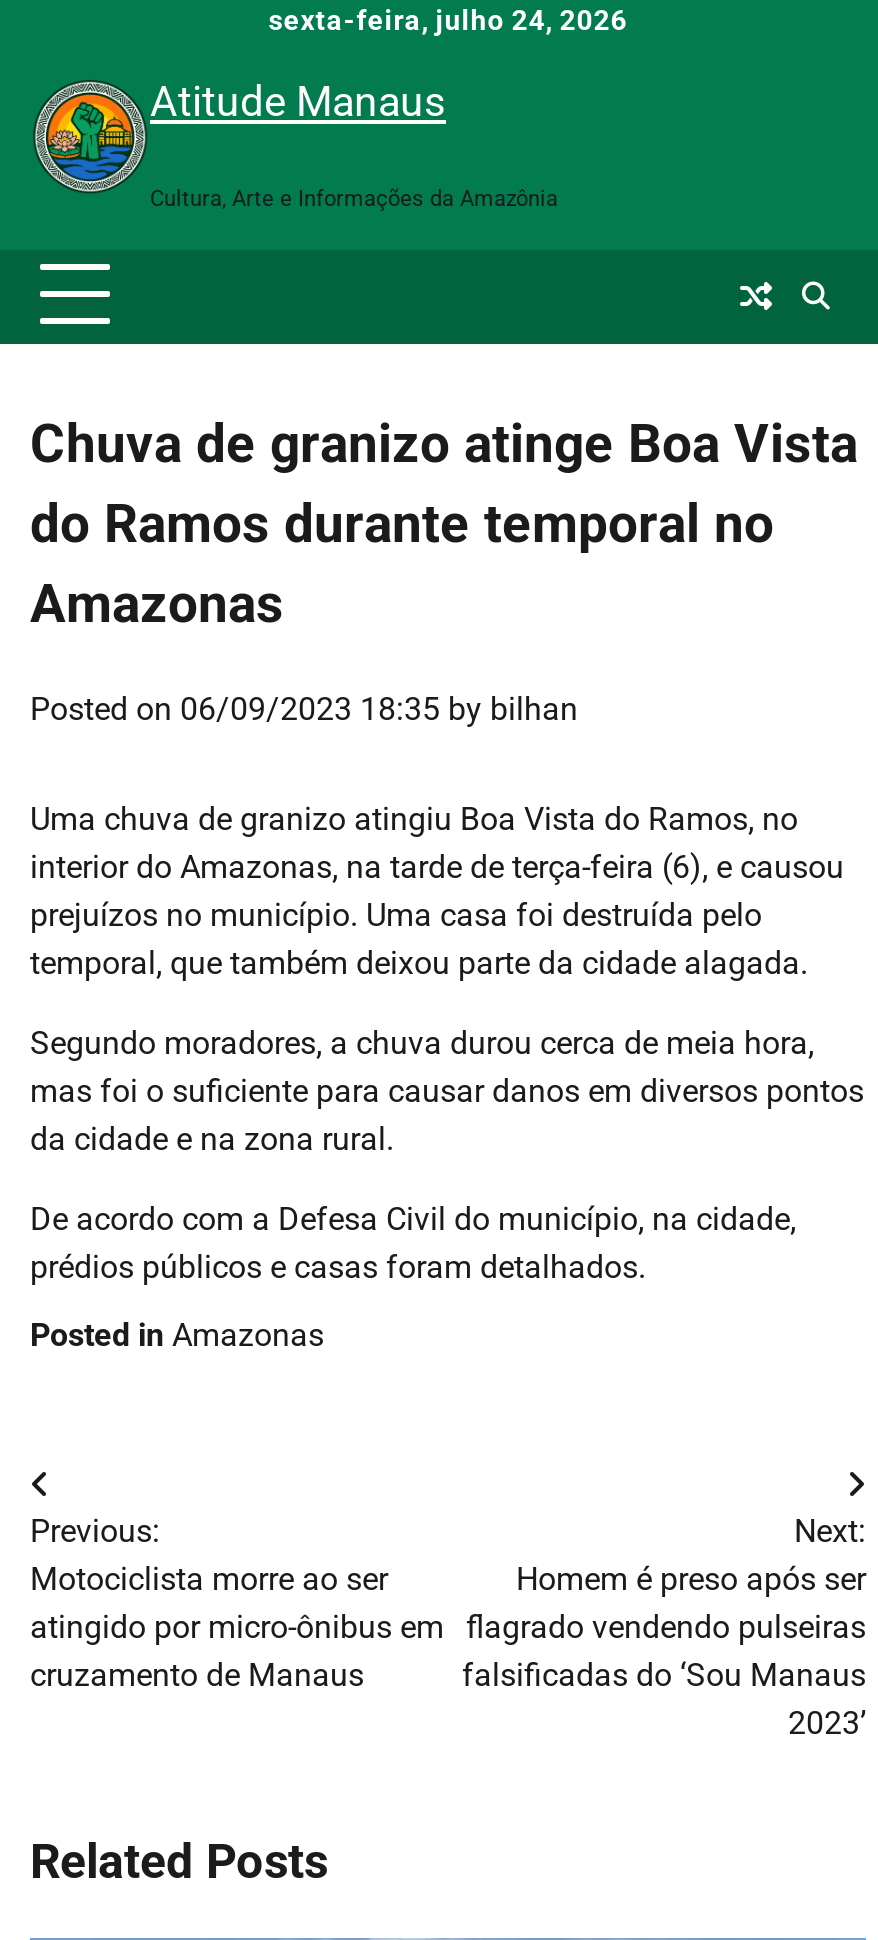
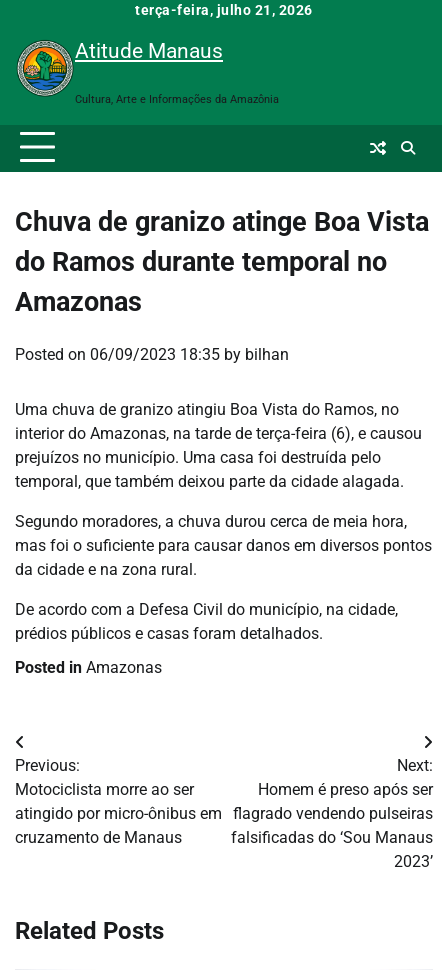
[268,4,628,36] sexta-feira, julho 24, 2026 -> [135,2,313,18] terça-feira, julho 21, 2026

